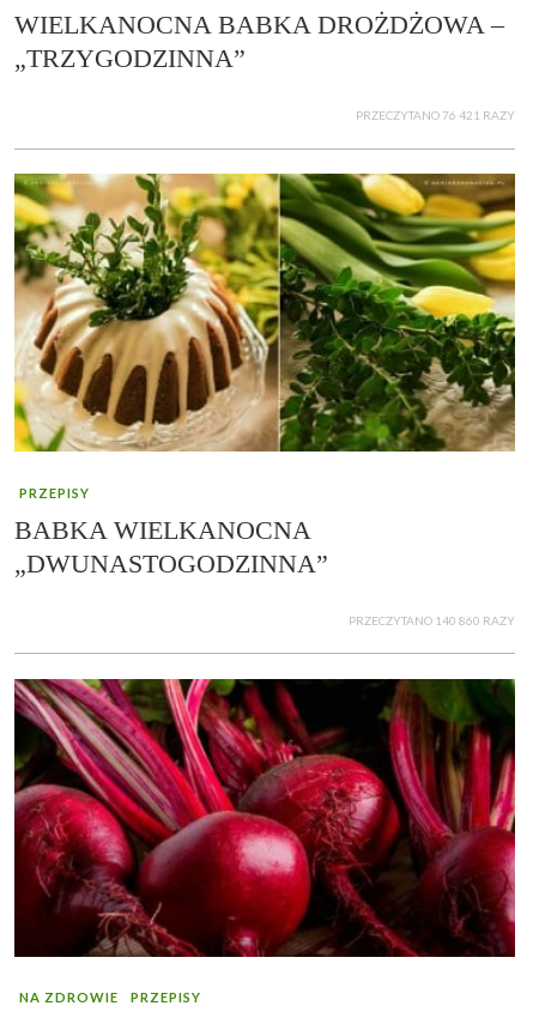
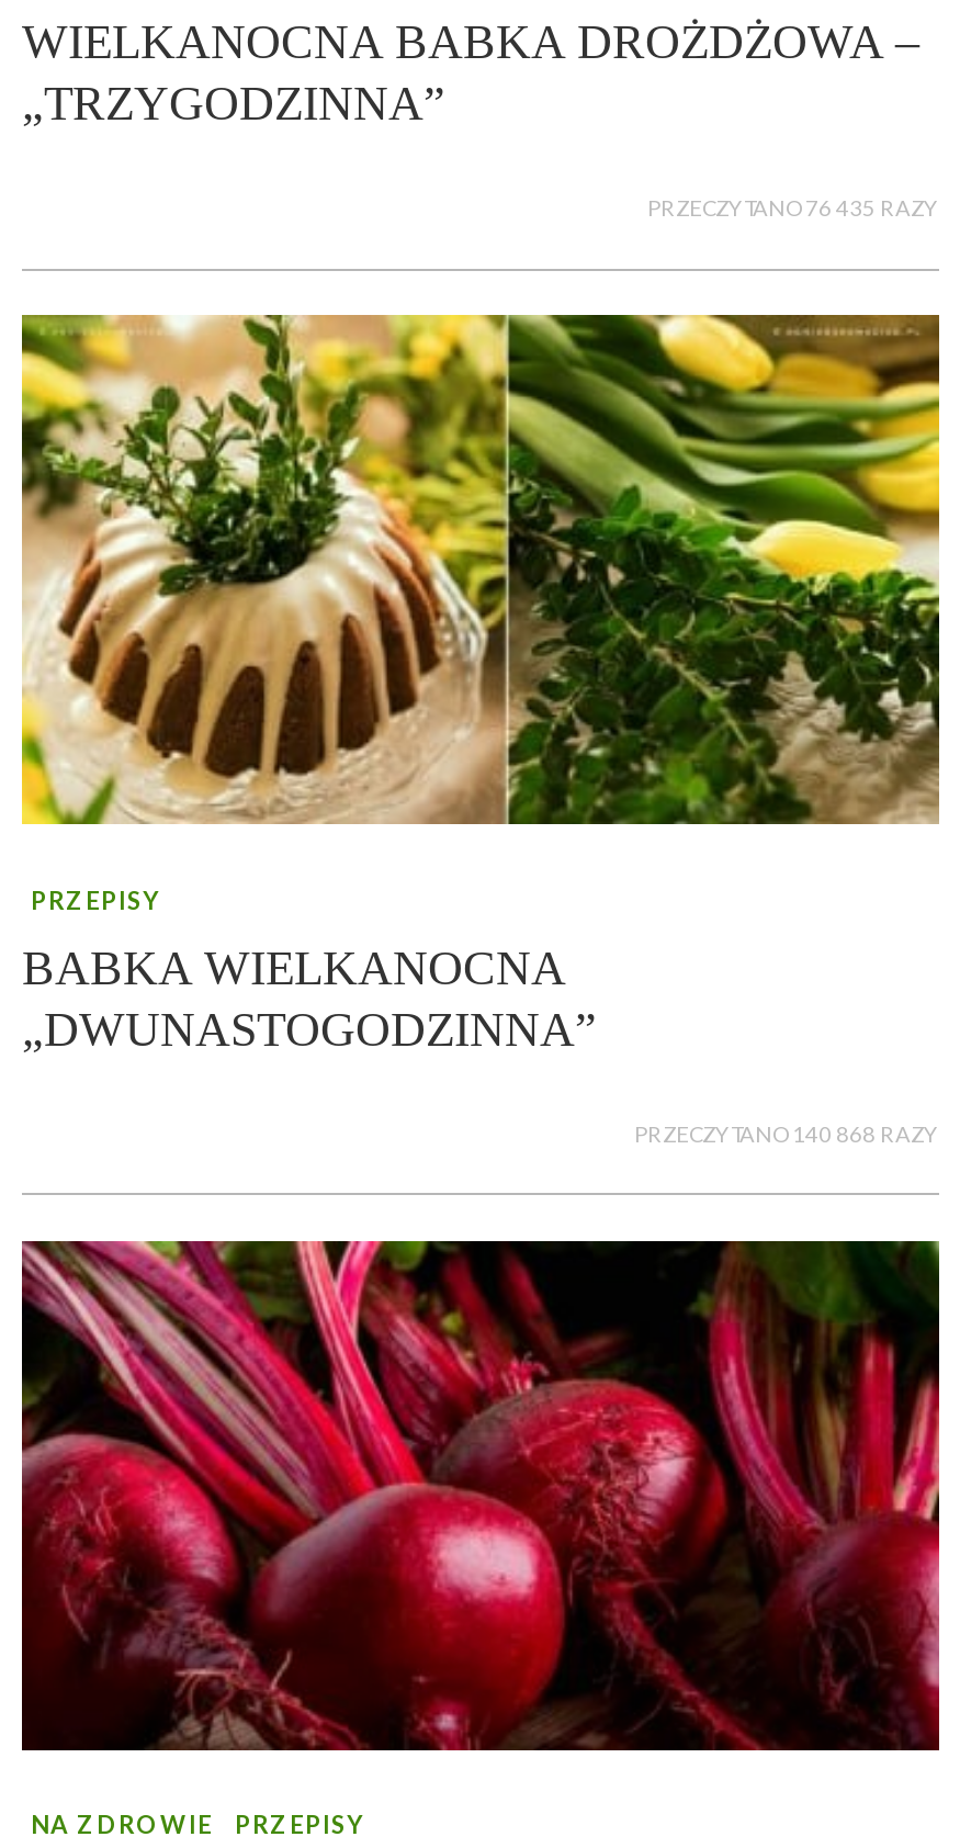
[356,108,515,123] PRZECZYTANO 76 421 RAZY -> [647,195,939,221] PRZECZYTANO 76 435 RAZY
[349,613,515,627] PRZECZYTANO 140 860 RAZY -> [634,1120,939,1146] PRZECZYTANO 140 868 RAZY

